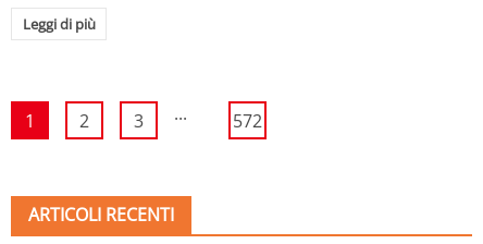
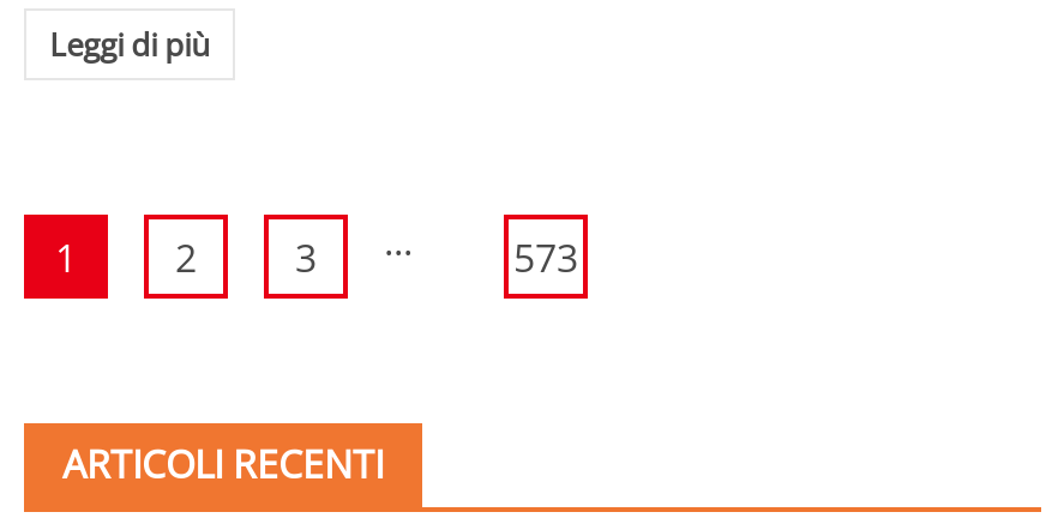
[233,109,262,133] 572 -> [513,231,578,284] 573

